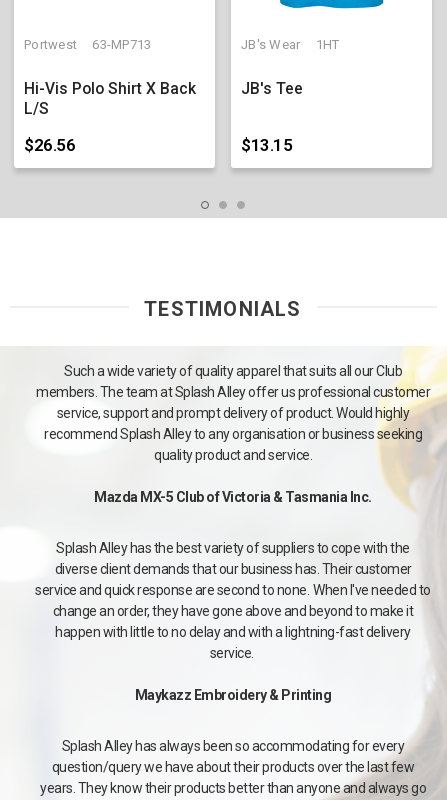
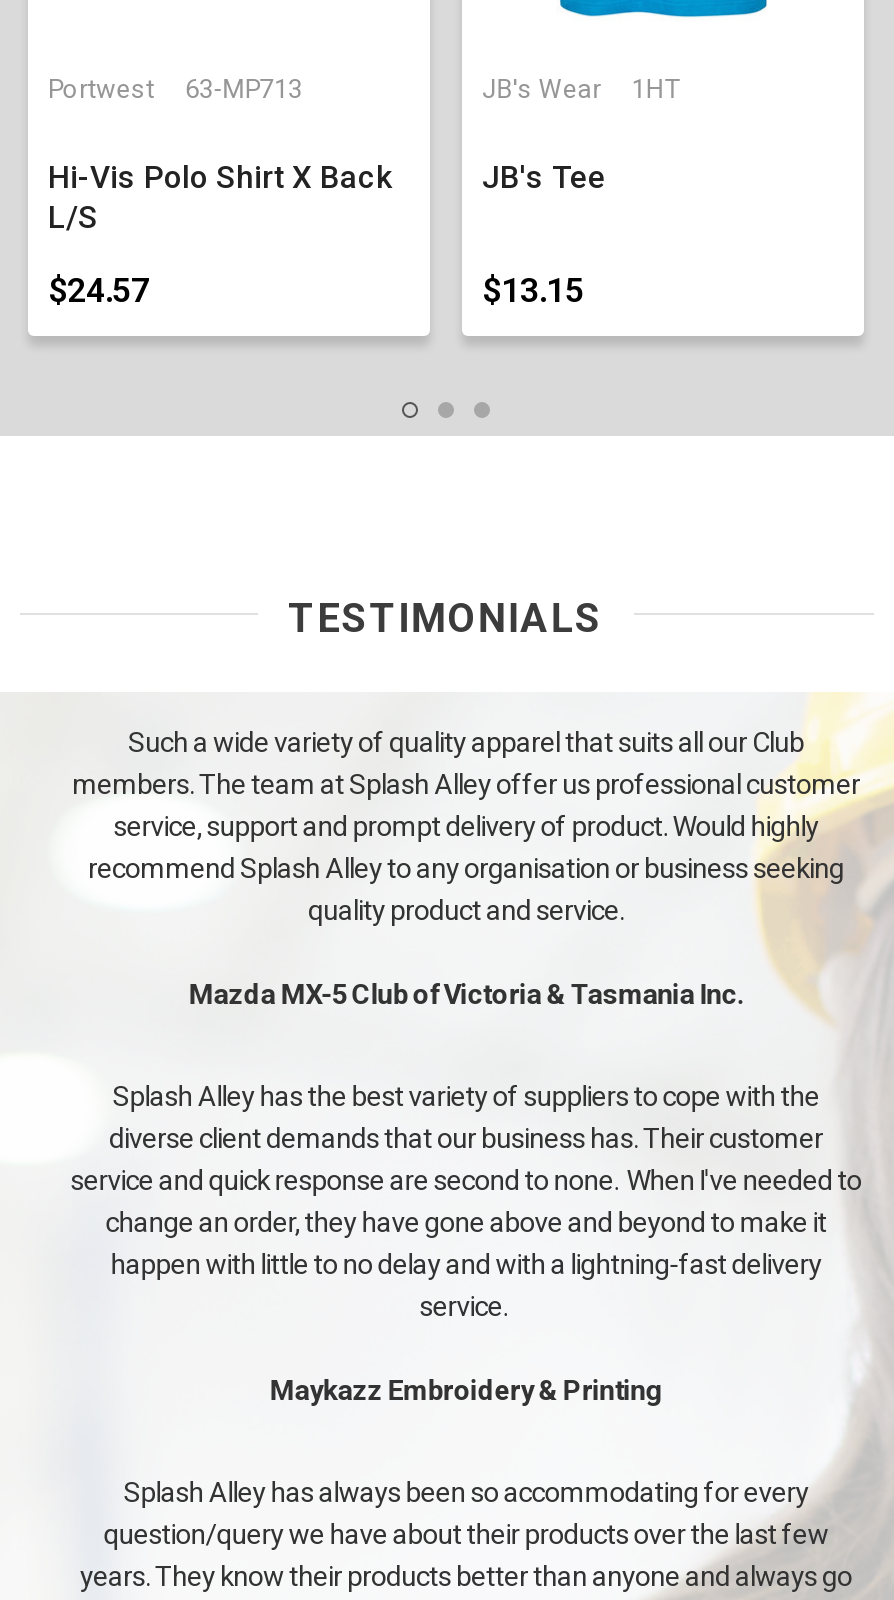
[24,135,75,155] $26.56 -> [48,271,150,311] $24.57

